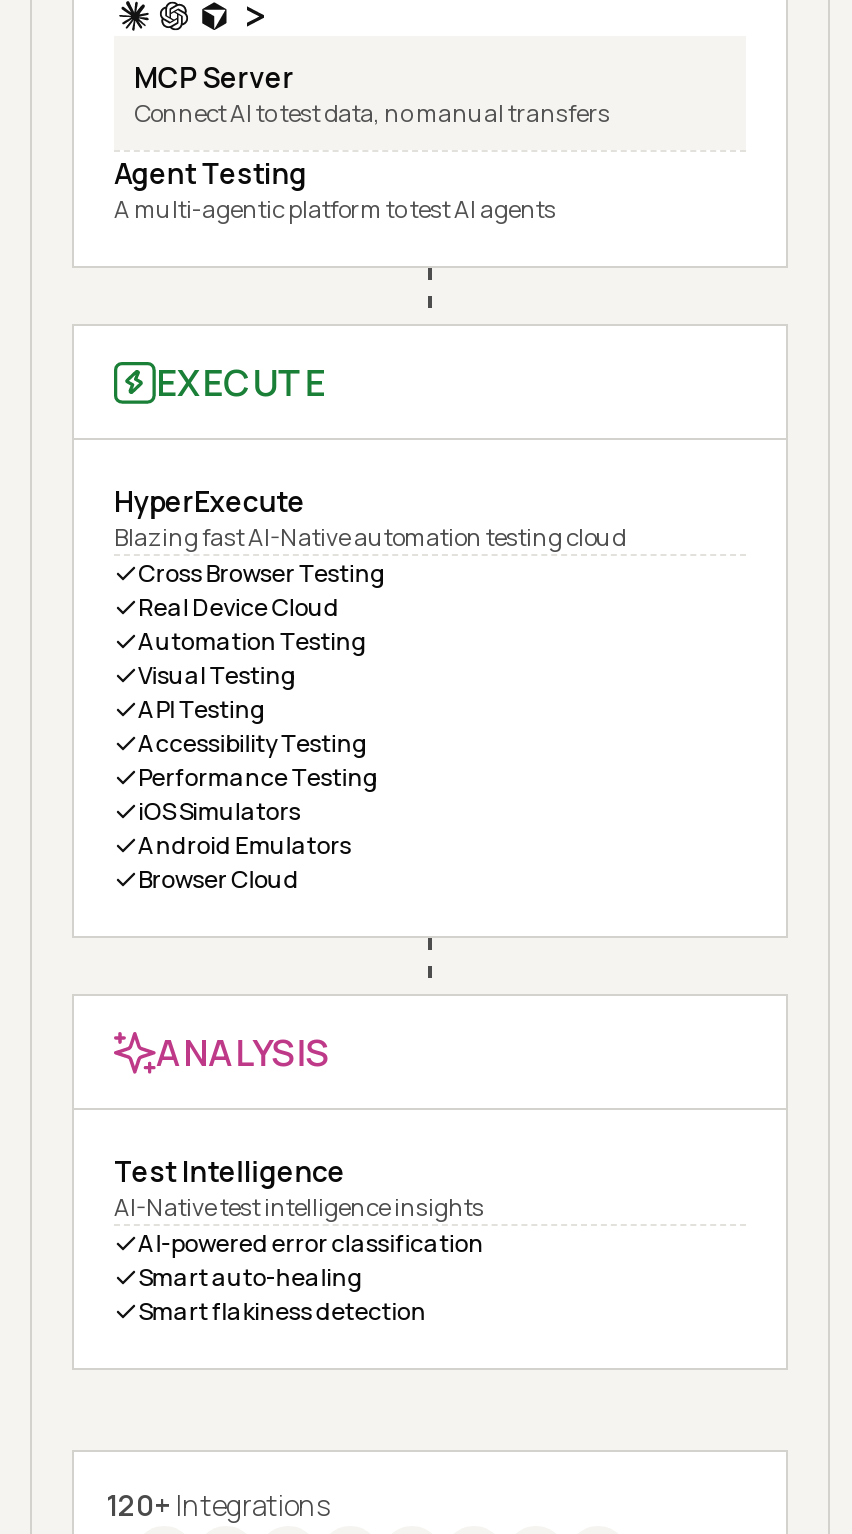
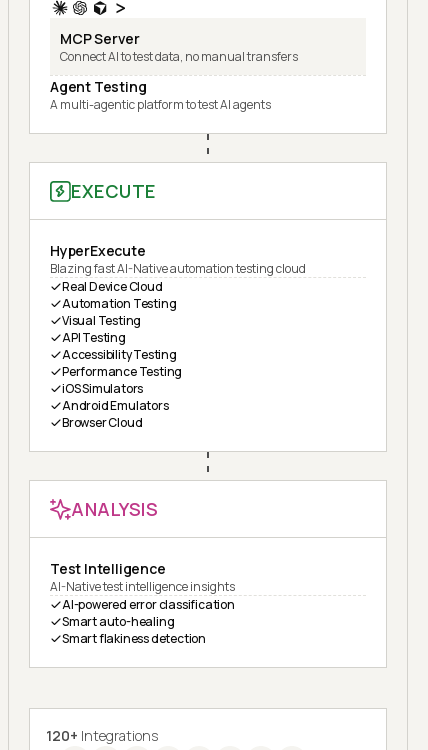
[138,556,386,590] Cross Browser Testing -> none

